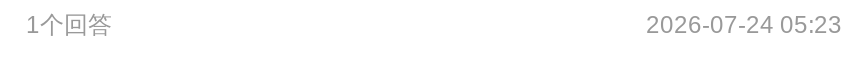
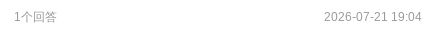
[646,11,842,39] 2026-07-24 05:23 -> [324,10,422,24] 2026-07-21 19:04

